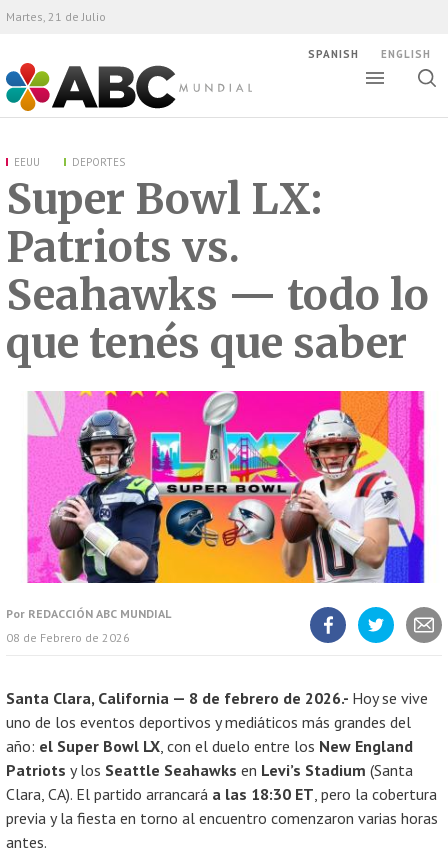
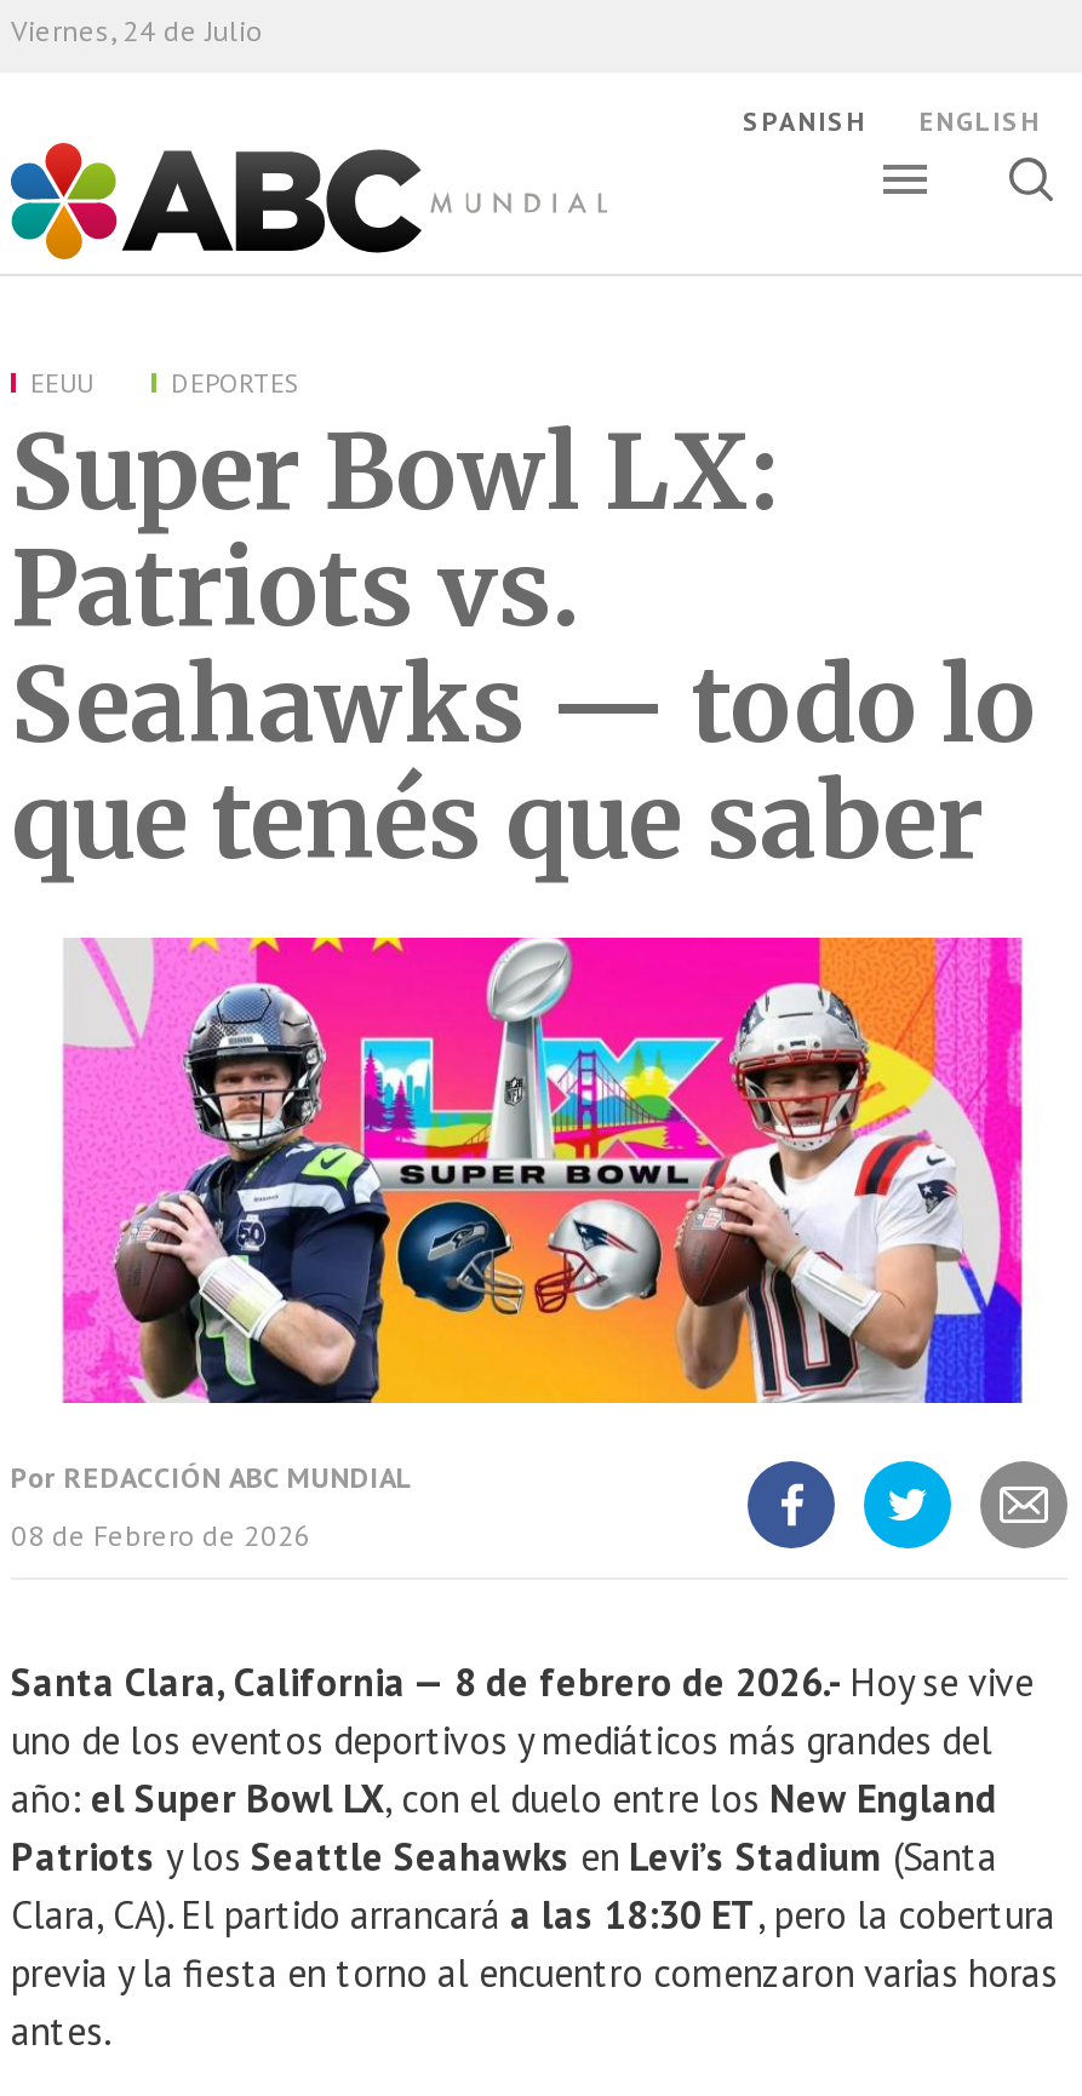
[6,9,106,24] Martes, 21 de Julio -> [11,12,263,48] Viernes, 24 de Julio

